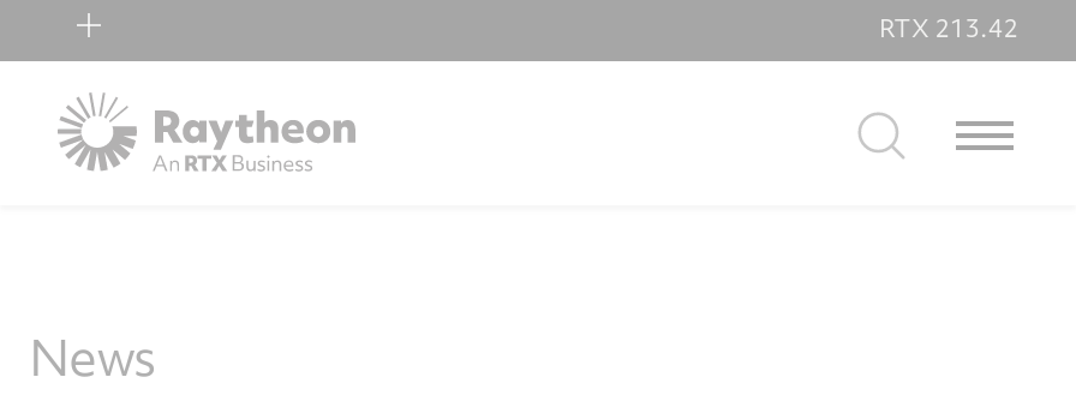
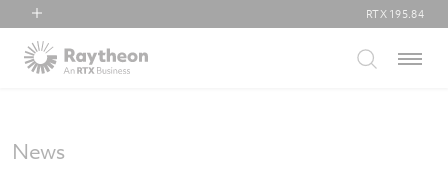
[879,11,1018,44] RTX 213.42 -> [366,7,424,21] RTX 195.84

